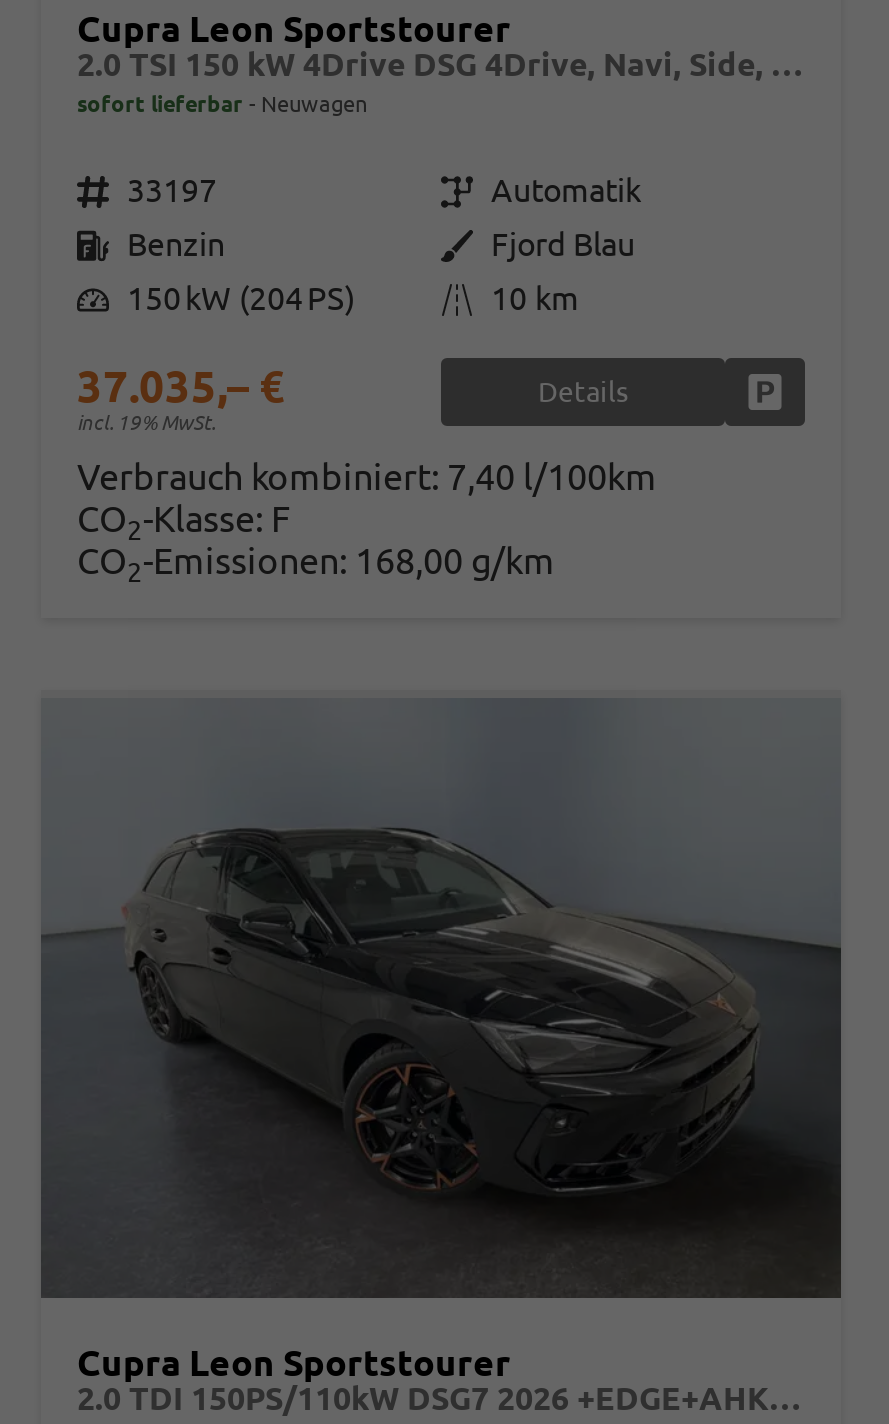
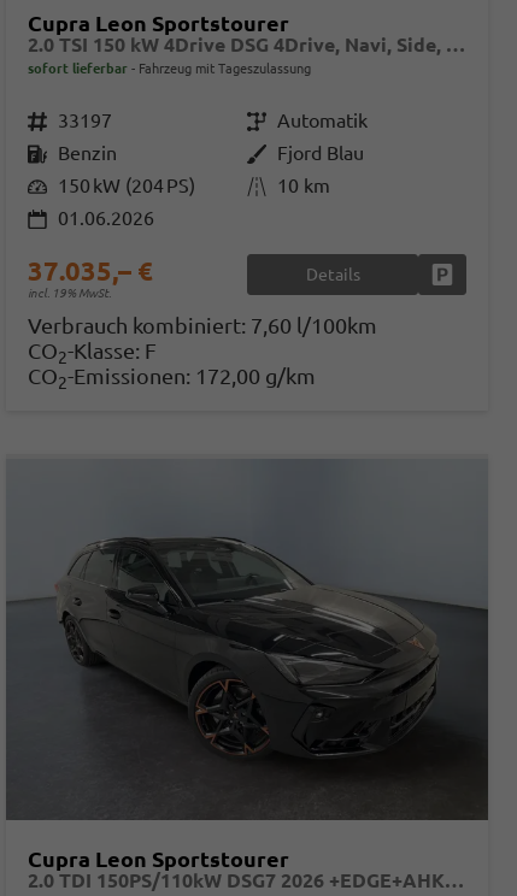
[77,93,367,117] sofort lieferbar Neuwagen -> [28,62,311,76] sofort lieferbar Fahrzeug mit Tageszulassung
none -> [58,208,154,229] 01.06.2026
[77,457,657,497] Verbrauch kombiniert: 7,40 l/100km -> [28,314,377,338] Verbrauch kombiniert: 7,60 l/100km
[77,541,555,588] CO2-Emissionen: 168,00 g/km -> [28,364,316,392] CO2-Emissionen: 172,00 g/km

